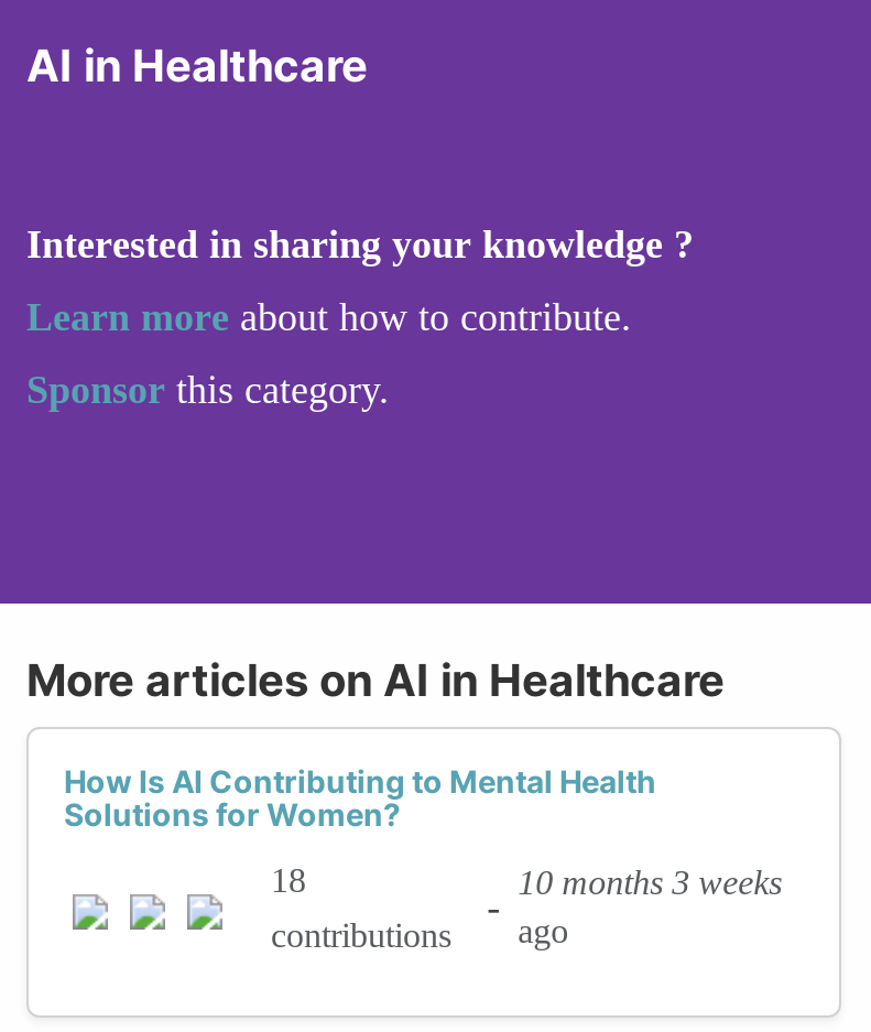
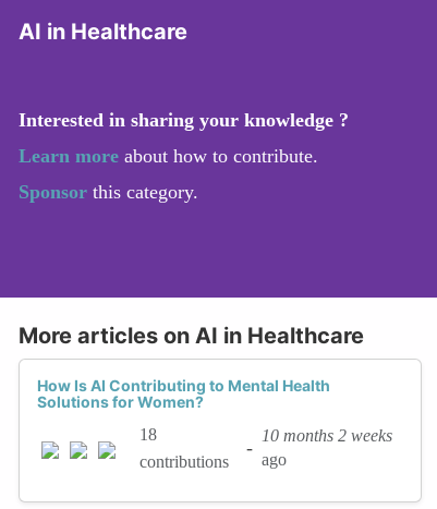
[518,864,782,901] 10 months 3 weeks -> [262,426,392,445] 10 months 2 weeks

